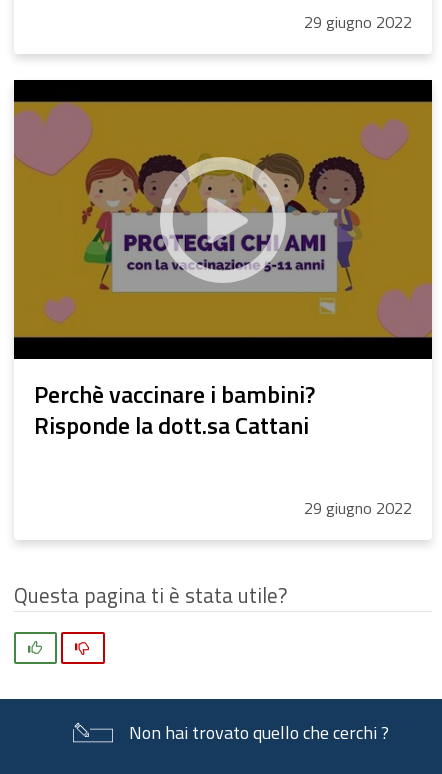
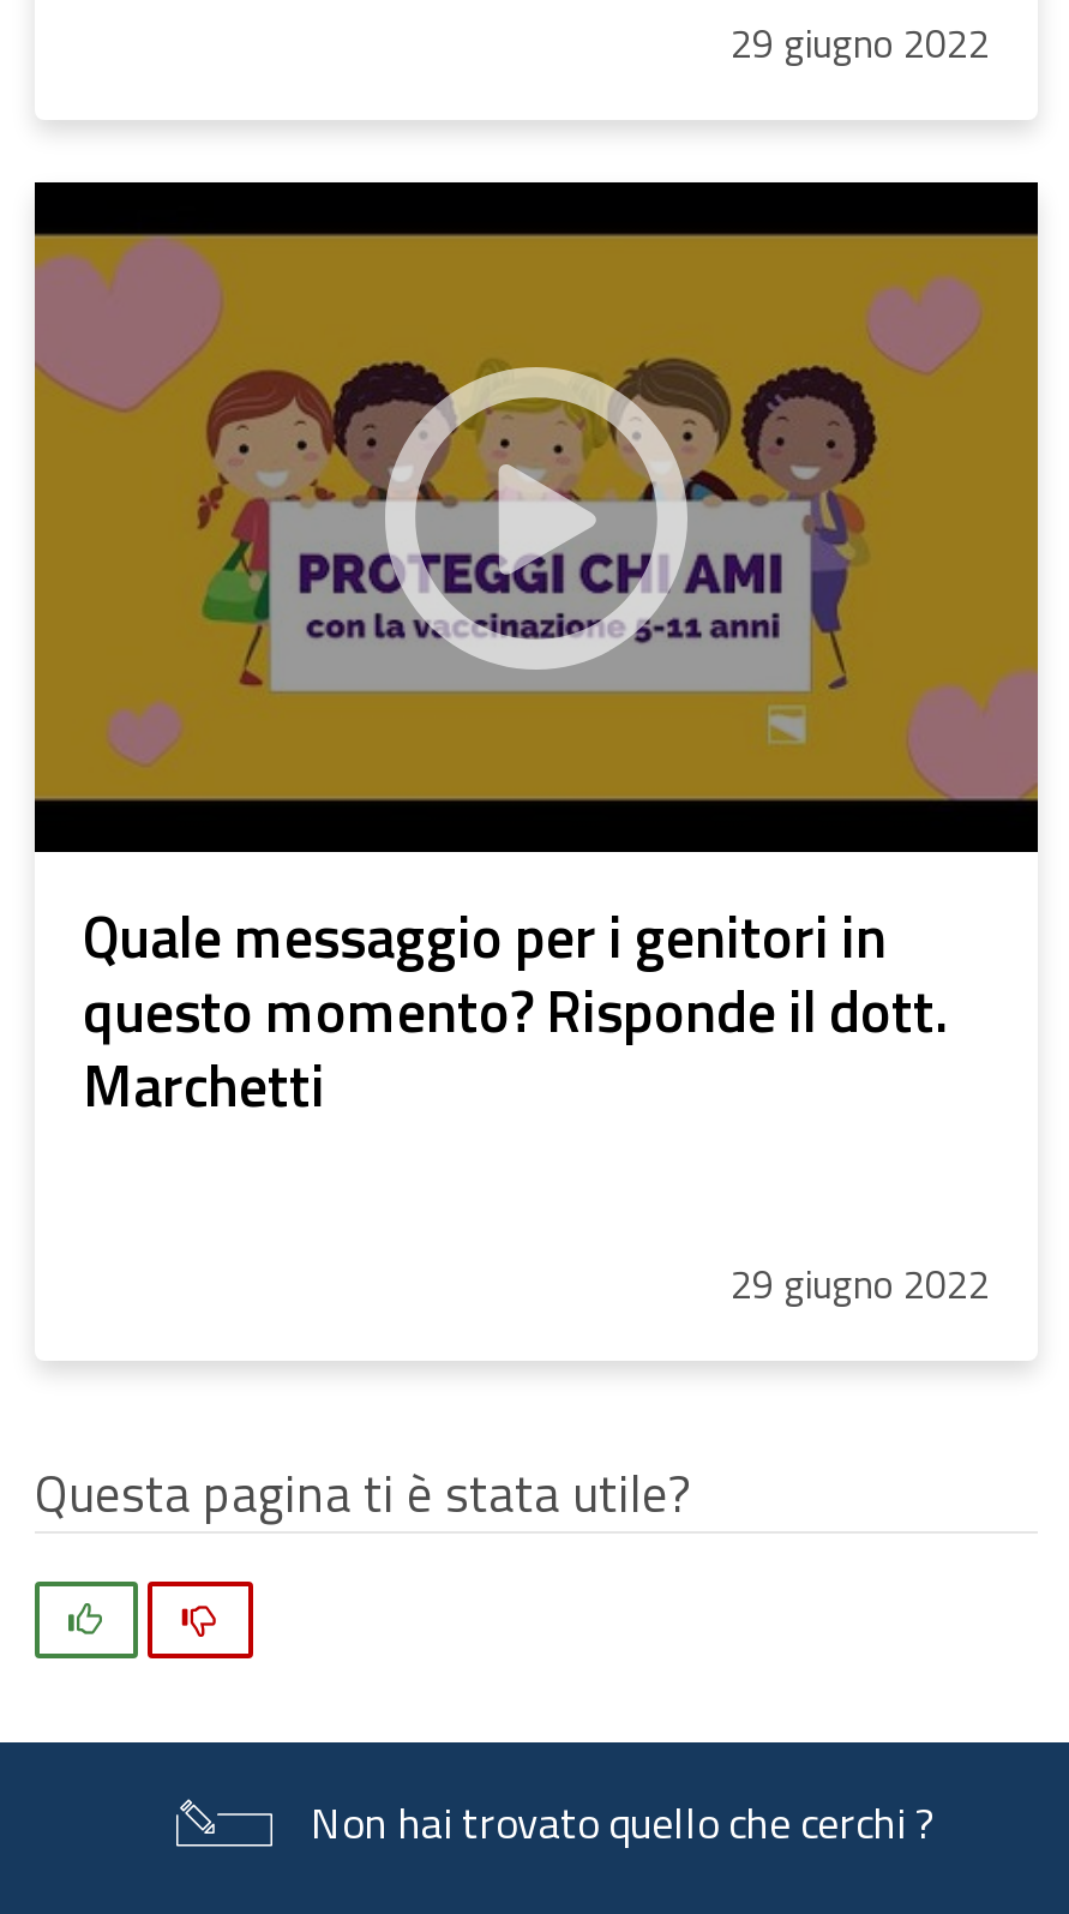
[34,376,315,443] Perchè vaccinare i bambini? | Risponde la dott.sa Cattani -> [83,892,947,1128] Quale messaggio per i genitori in | questo momento? Risponde il dott. | Marchetti

